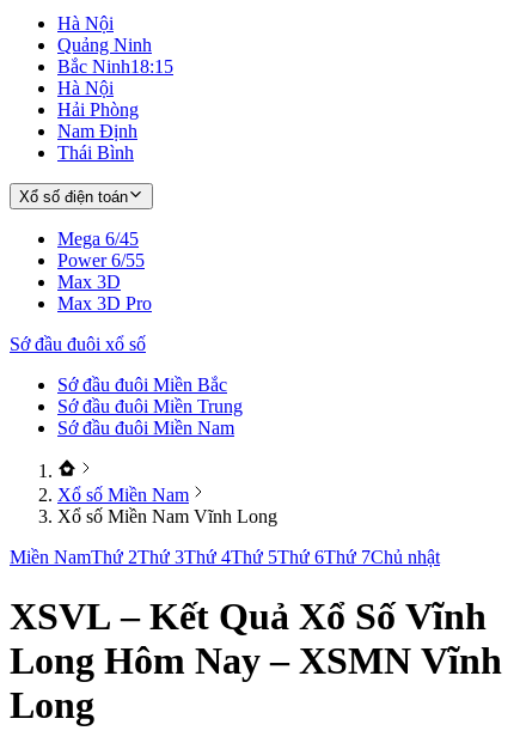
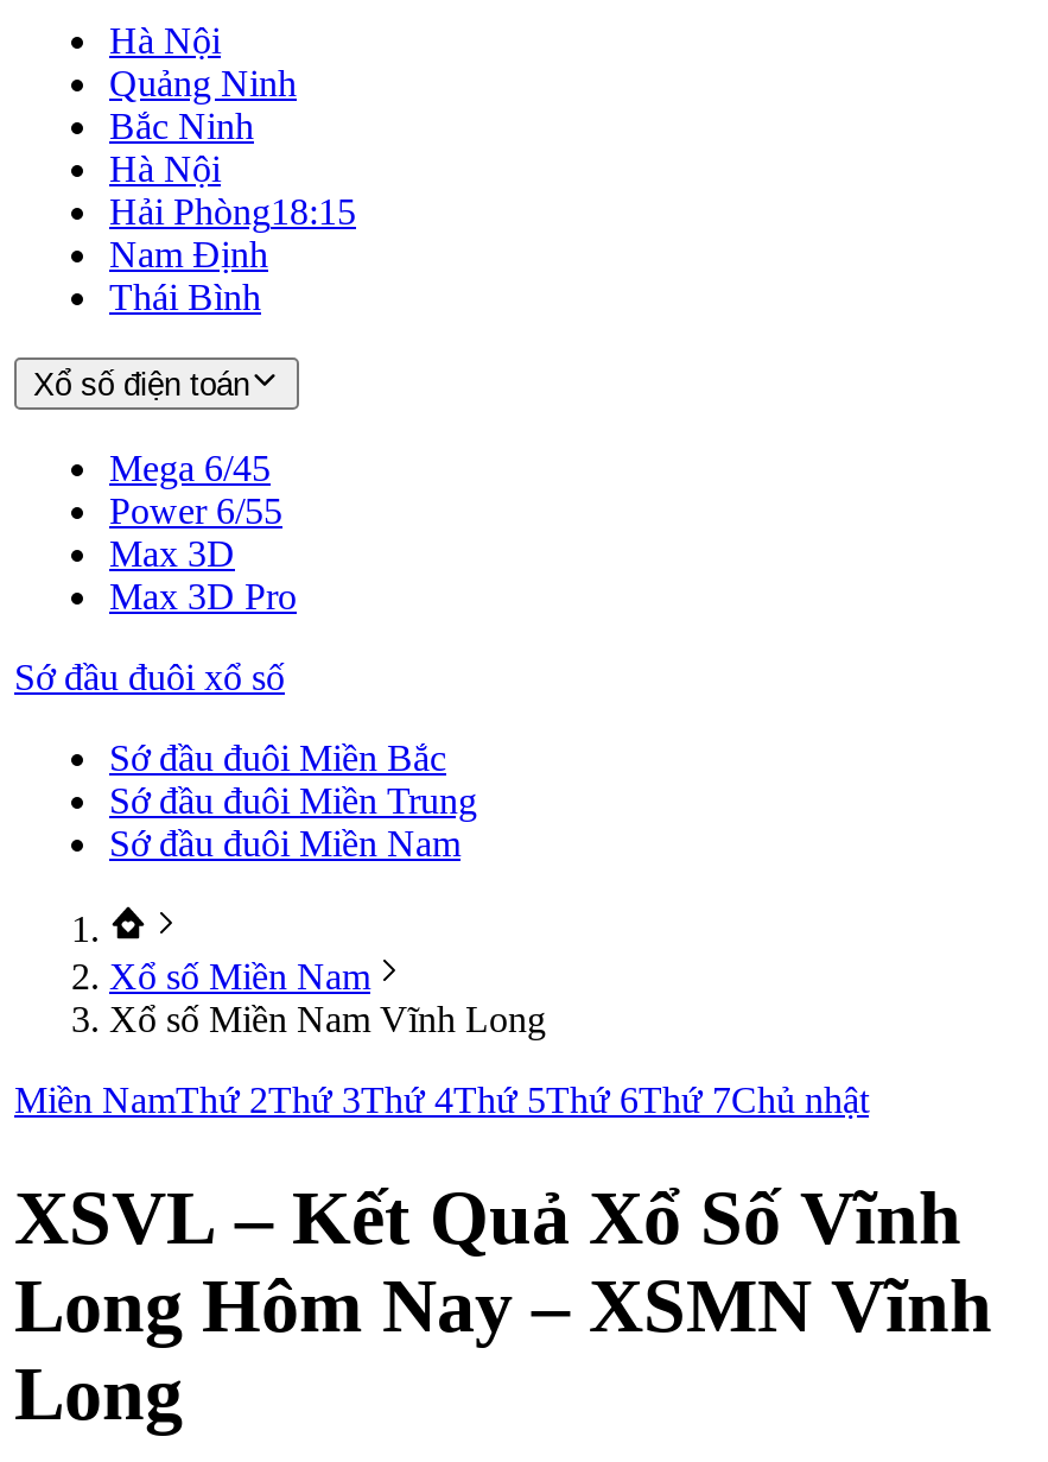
[57,56,173,76] Bắc Ninh 18:15 -> [109,105,254,146] Bắc Ninh
[57,99,139,120] Hải Phòng -> [109,191,356,231] Hải Phòng18:15

